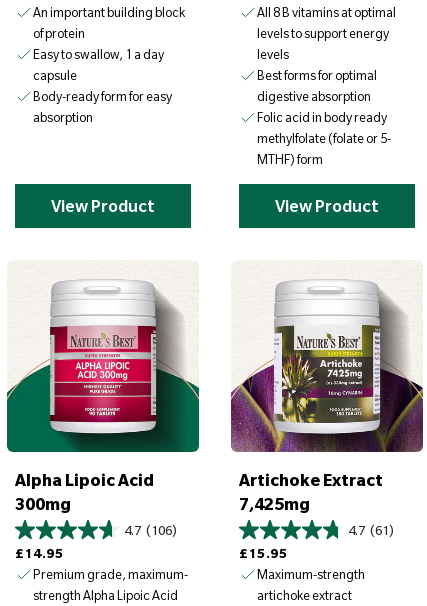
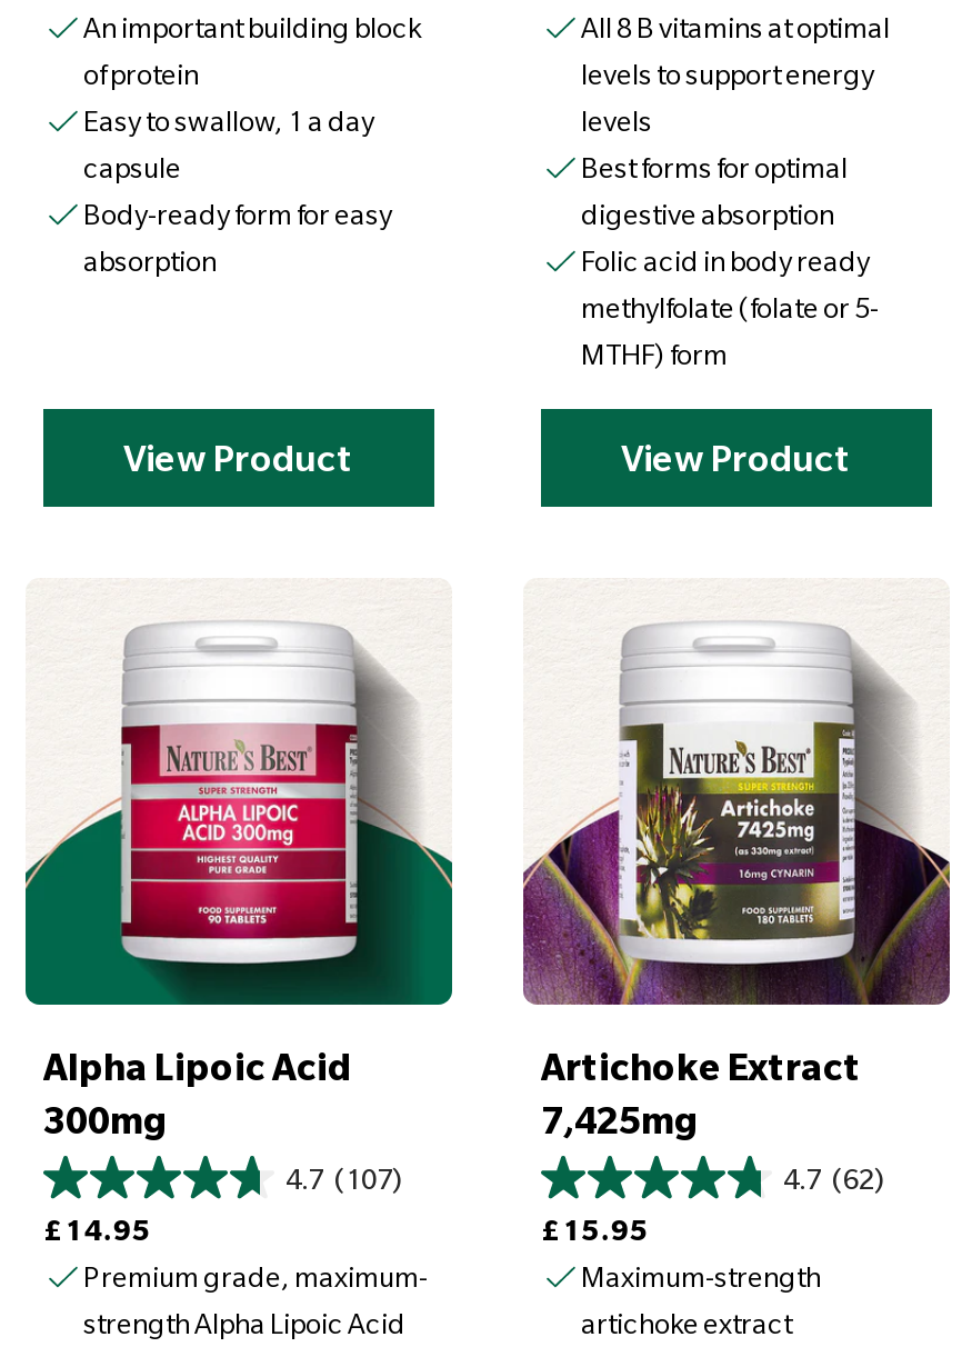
[124,522,177,538] 4.7 (106) -> [285,1160,403,1196] 4.7 (107)
[348,522,394,538] 4.7 (61) -> [783,1160,885,1196] 4.7 (62)

